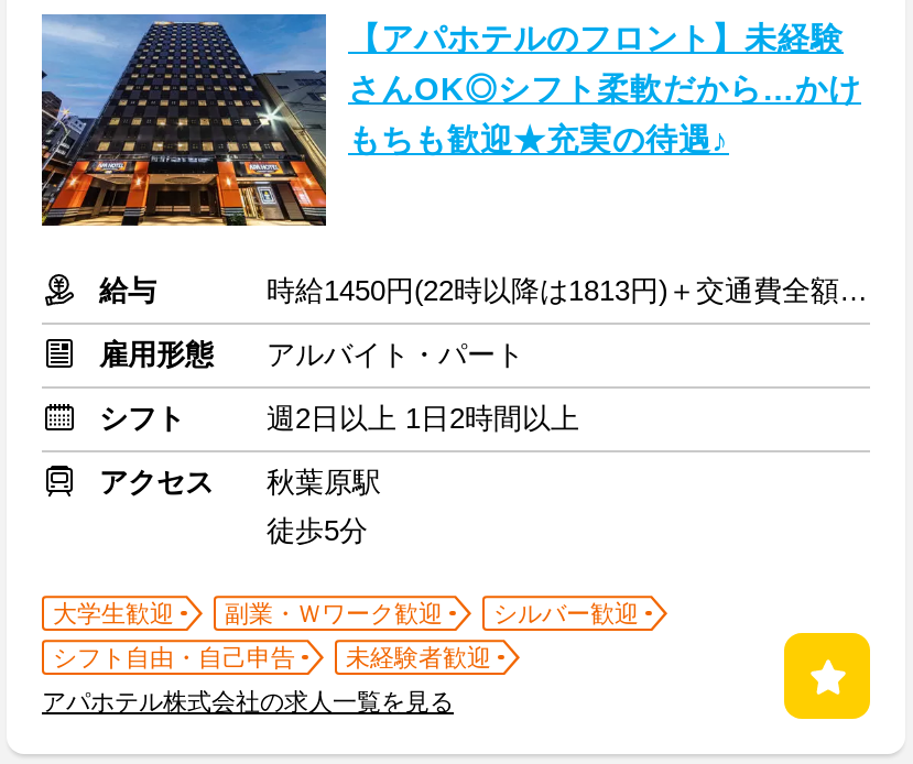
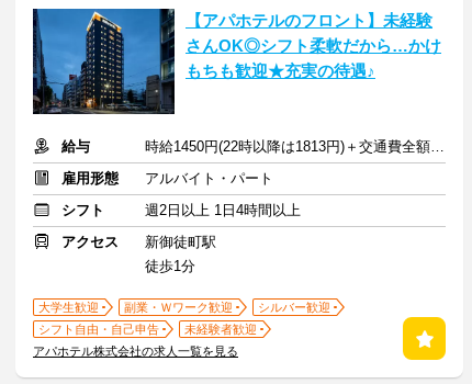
[40,12,328,228] [image] -> [32,8,176,115] [image]
[267,402,579,435] 週2日以上 1日2時間以上 -> [145,202,301,218] 週2日以上 1日4時間以上
[267,466,381,499] 秋葉原駅 -> [145,234,216,250] 新御徒町駅
[267,514,368,547] 徒歩5分 -> [145,258,195,274] 徒歩1分

